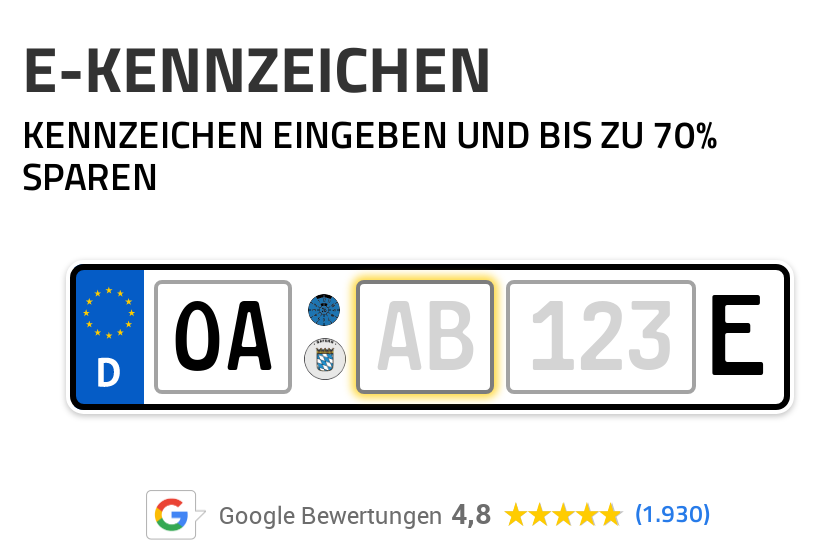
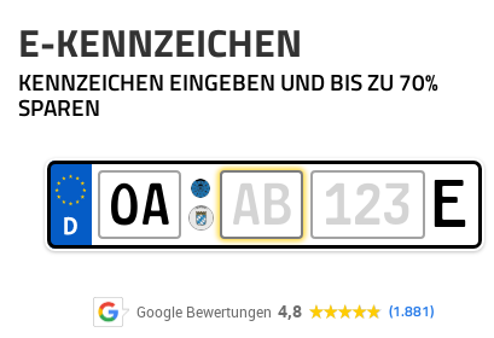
[641,495,703,533] 1.930 -> [392,300,430,323] 1.881

